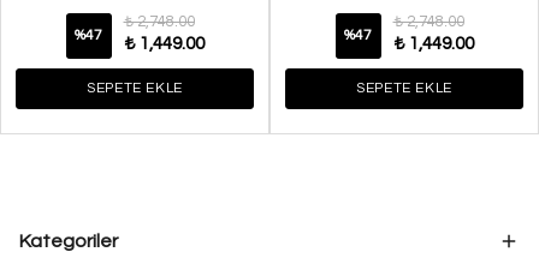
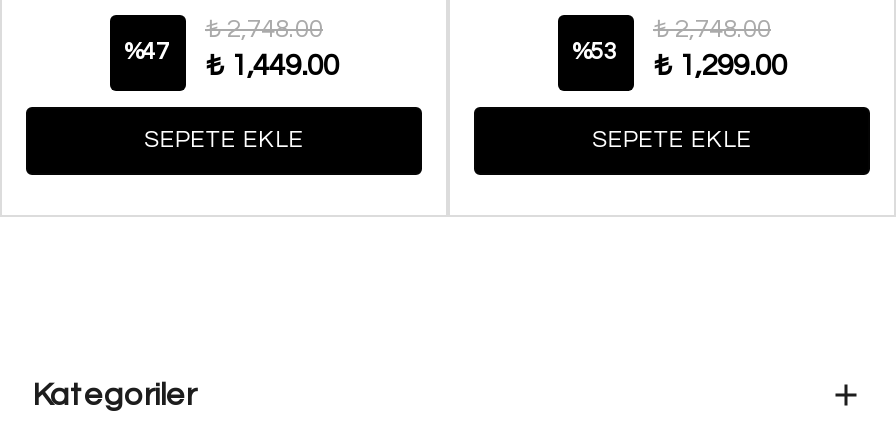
[344,28,372,43] %47 -> [572,39,618,65] %53
[393,35,473,53] ₺ 1,449.00 -> [653,51,787,81] ₺ 1,299.00

